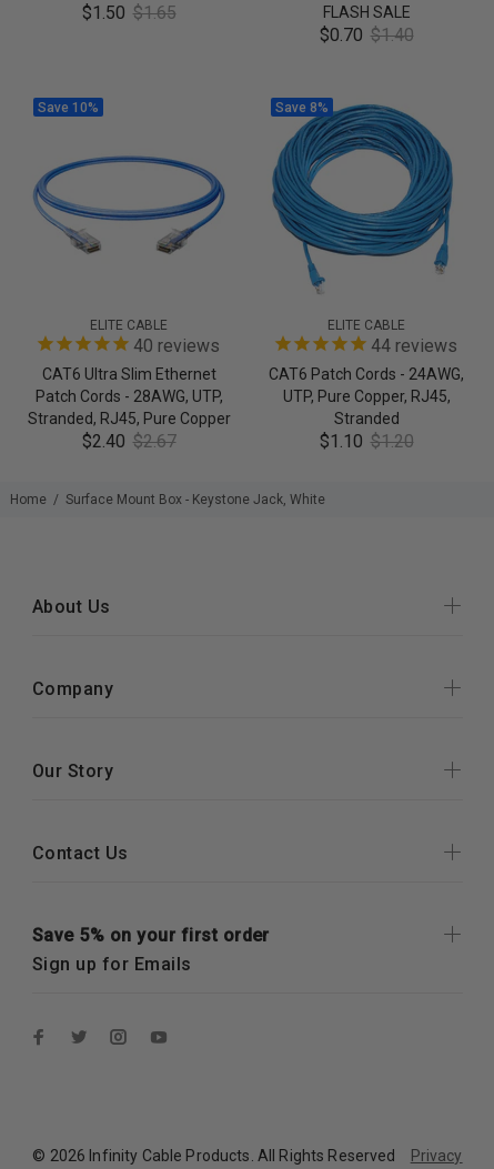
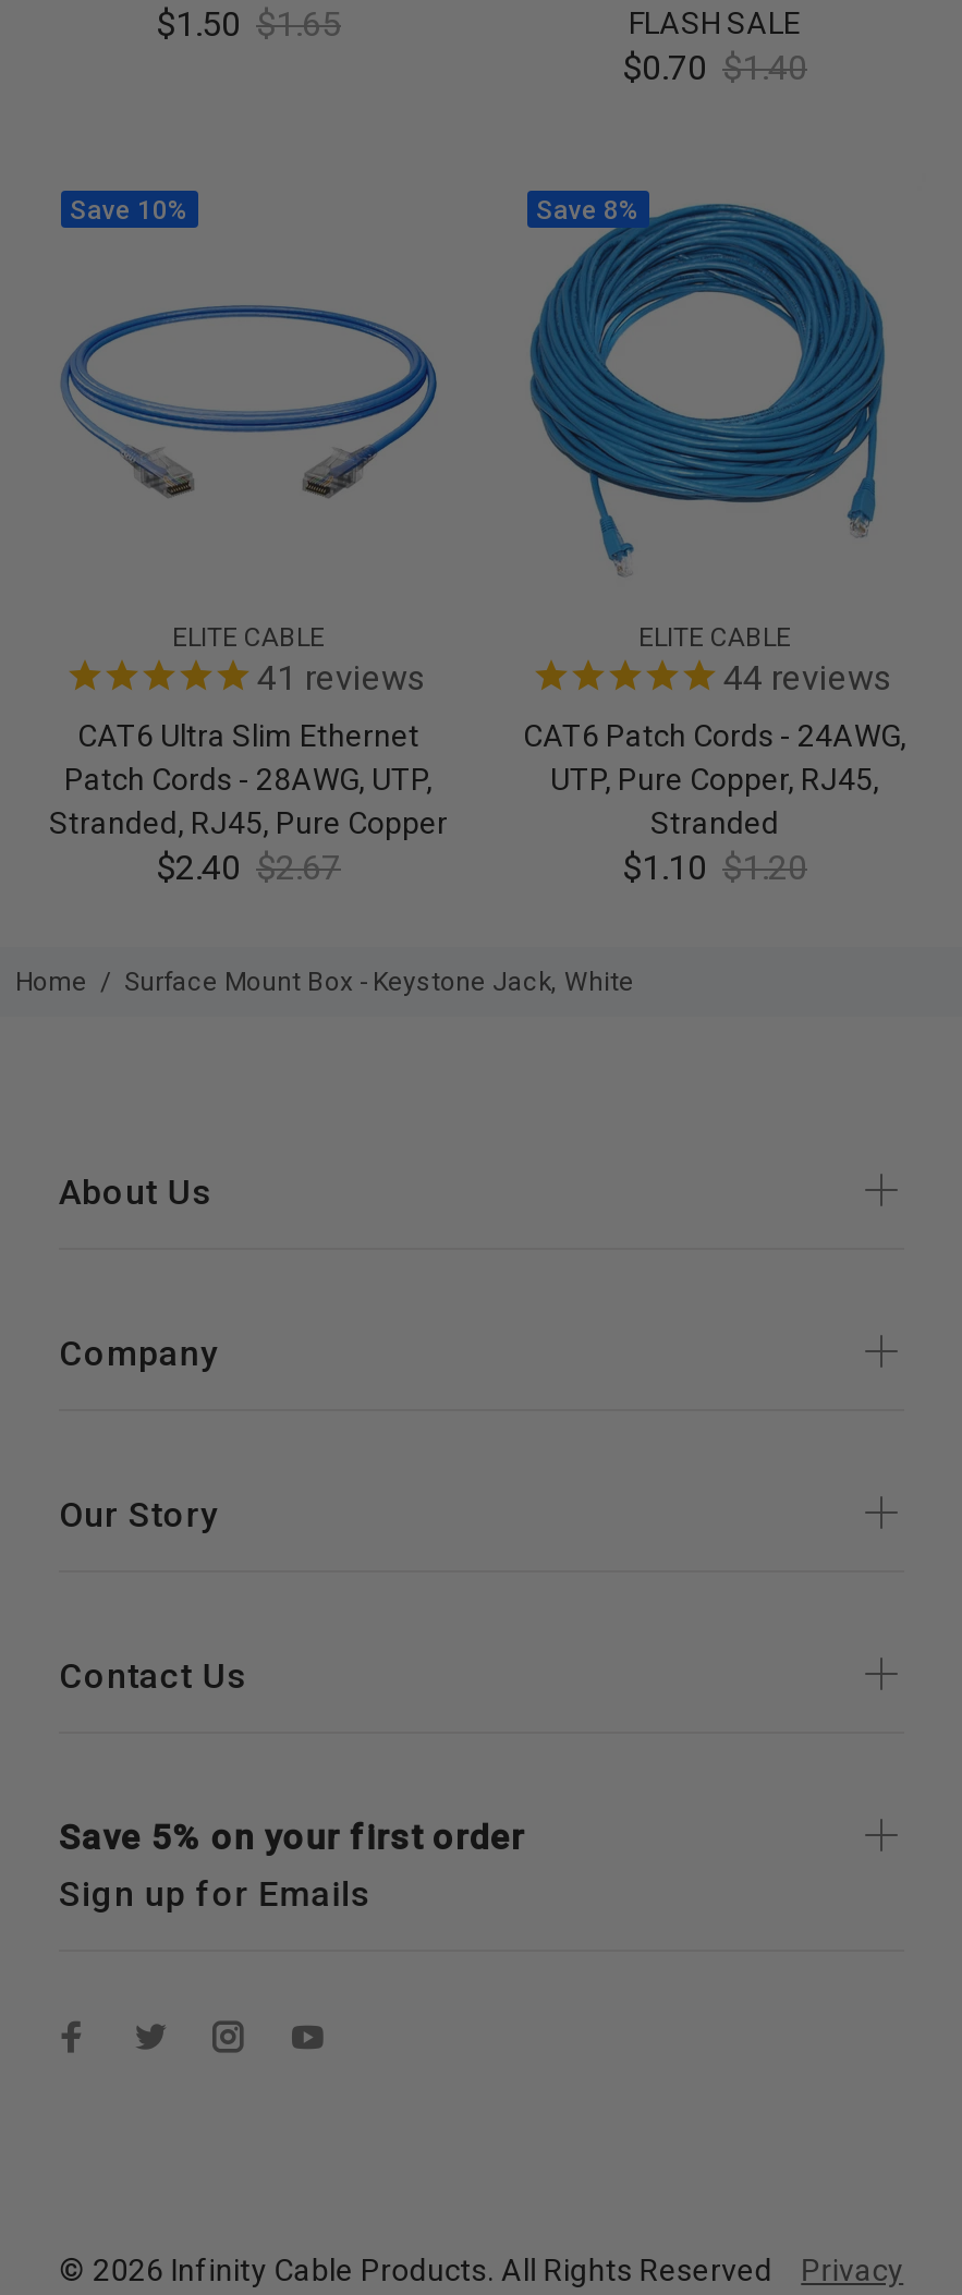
[133,335,220,356] 40 reviews -> [257,657,427,699] 41 reviews

